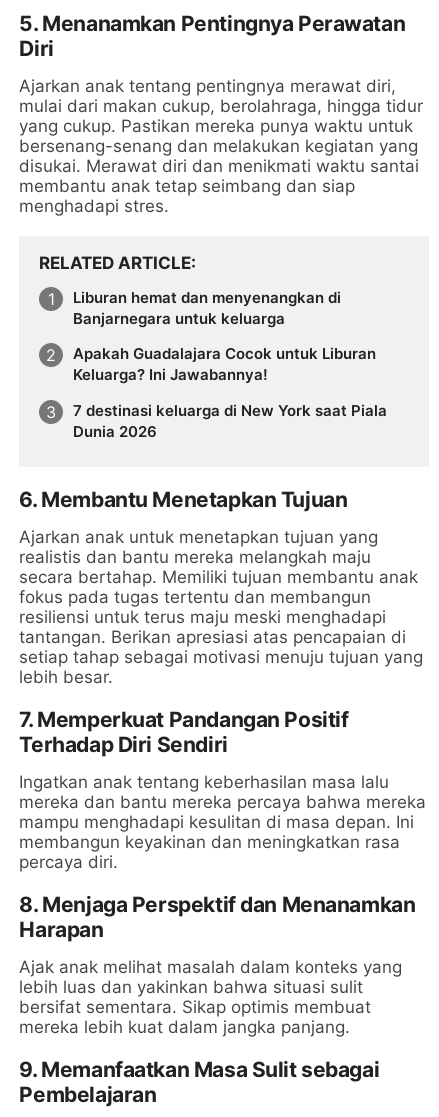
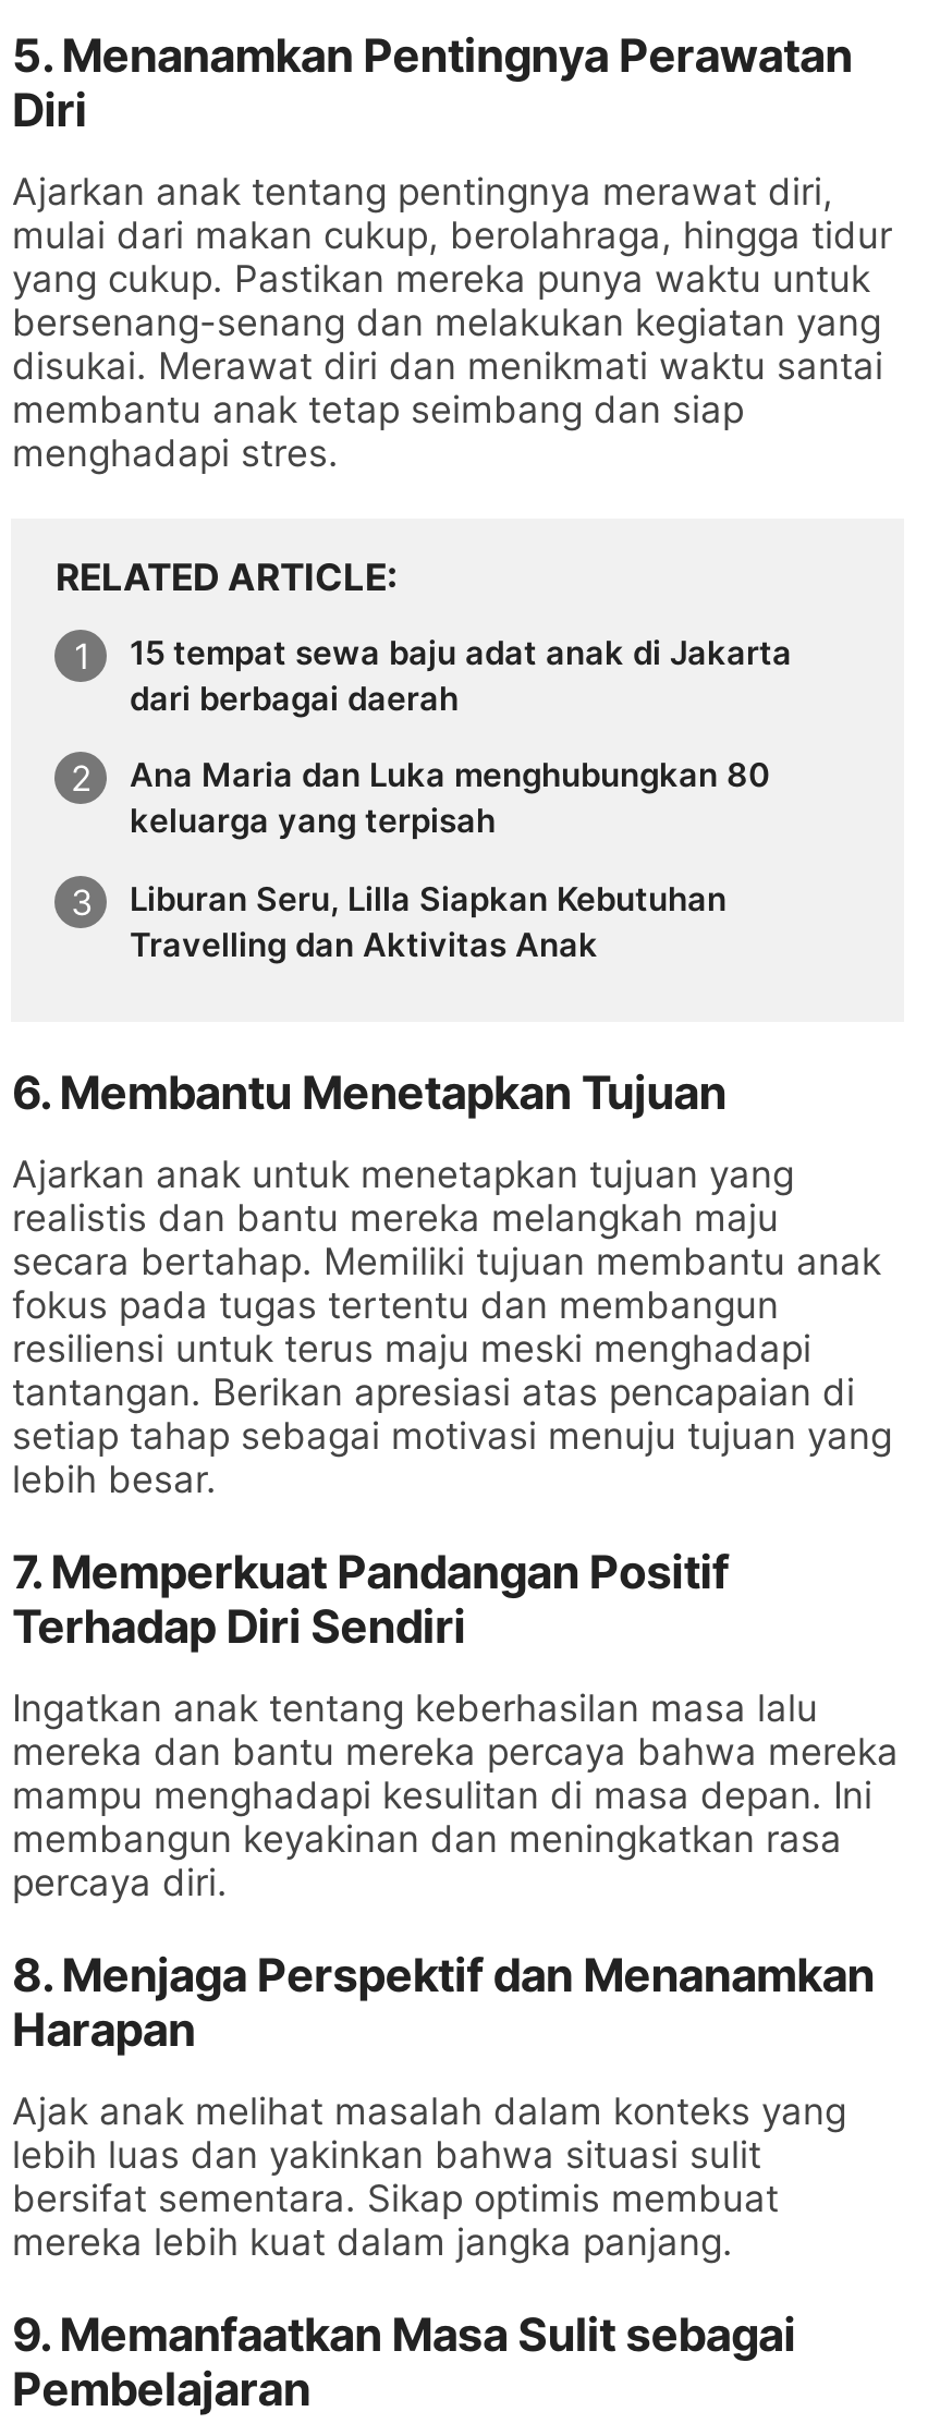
[73,287,341,327] Liburan hemat dan menyenangkan di | Banjarnegara untuk keluarga -> [130,631,792,718] 15 tempat sewa baju adat anak di Jakarta | dari berbagai daerah
[73,344,376,384] Apakah Guadalajara Cocok untuk Liburan | Keluarga? Ini Jawabannya! -> [130,755,770,842] Ana Maria dan Luka menghubungkan 80 | keluarga yang terpisah
[73,401,387,441] 7 destinasi keluarga di New York saat Piala | Dunia 2026 -> [130,878,726,965] Liburan Seru, Lilla Siapkan Kebutuhan | Travelling dan Aktivitas Anak

